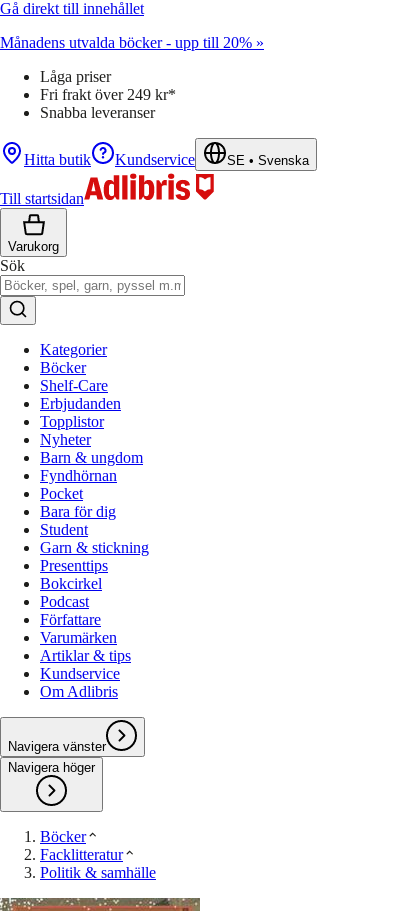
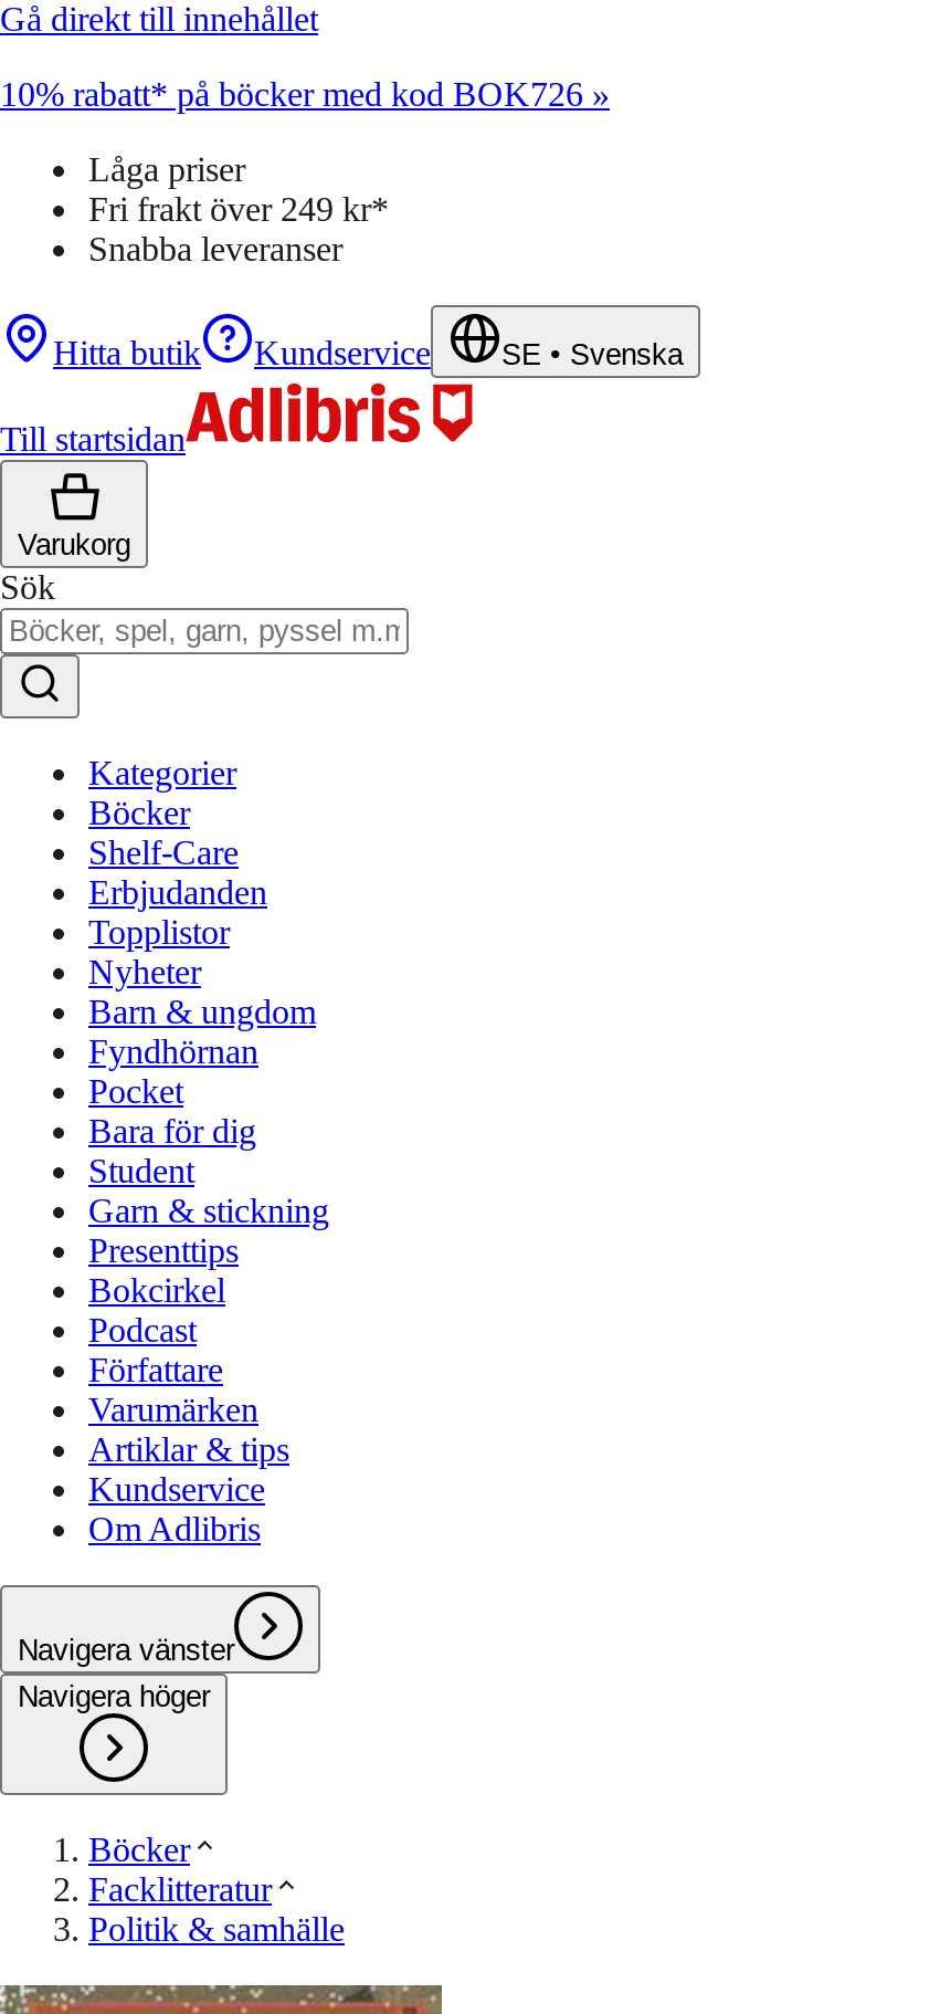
[0,34,264,51] Månadens utvalda böcker - upp till 20% » -> [0,75,610,113] 10% rabatt* på böcker med kod BOK726 »

